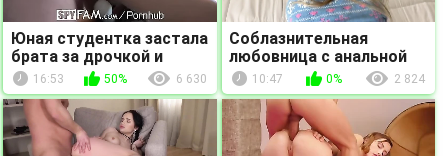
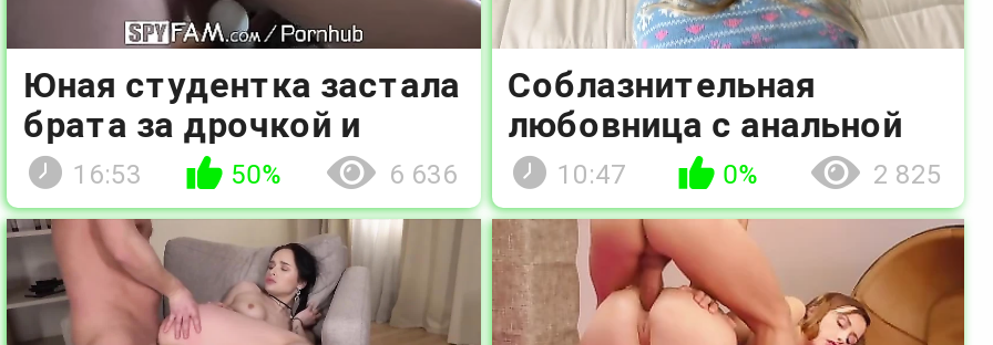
[175,72,206,86] 6 630 -> [389,159,458,190] 6 636
[394,72,425,86] 2 824 -> [873,159,942,190] 2 825

